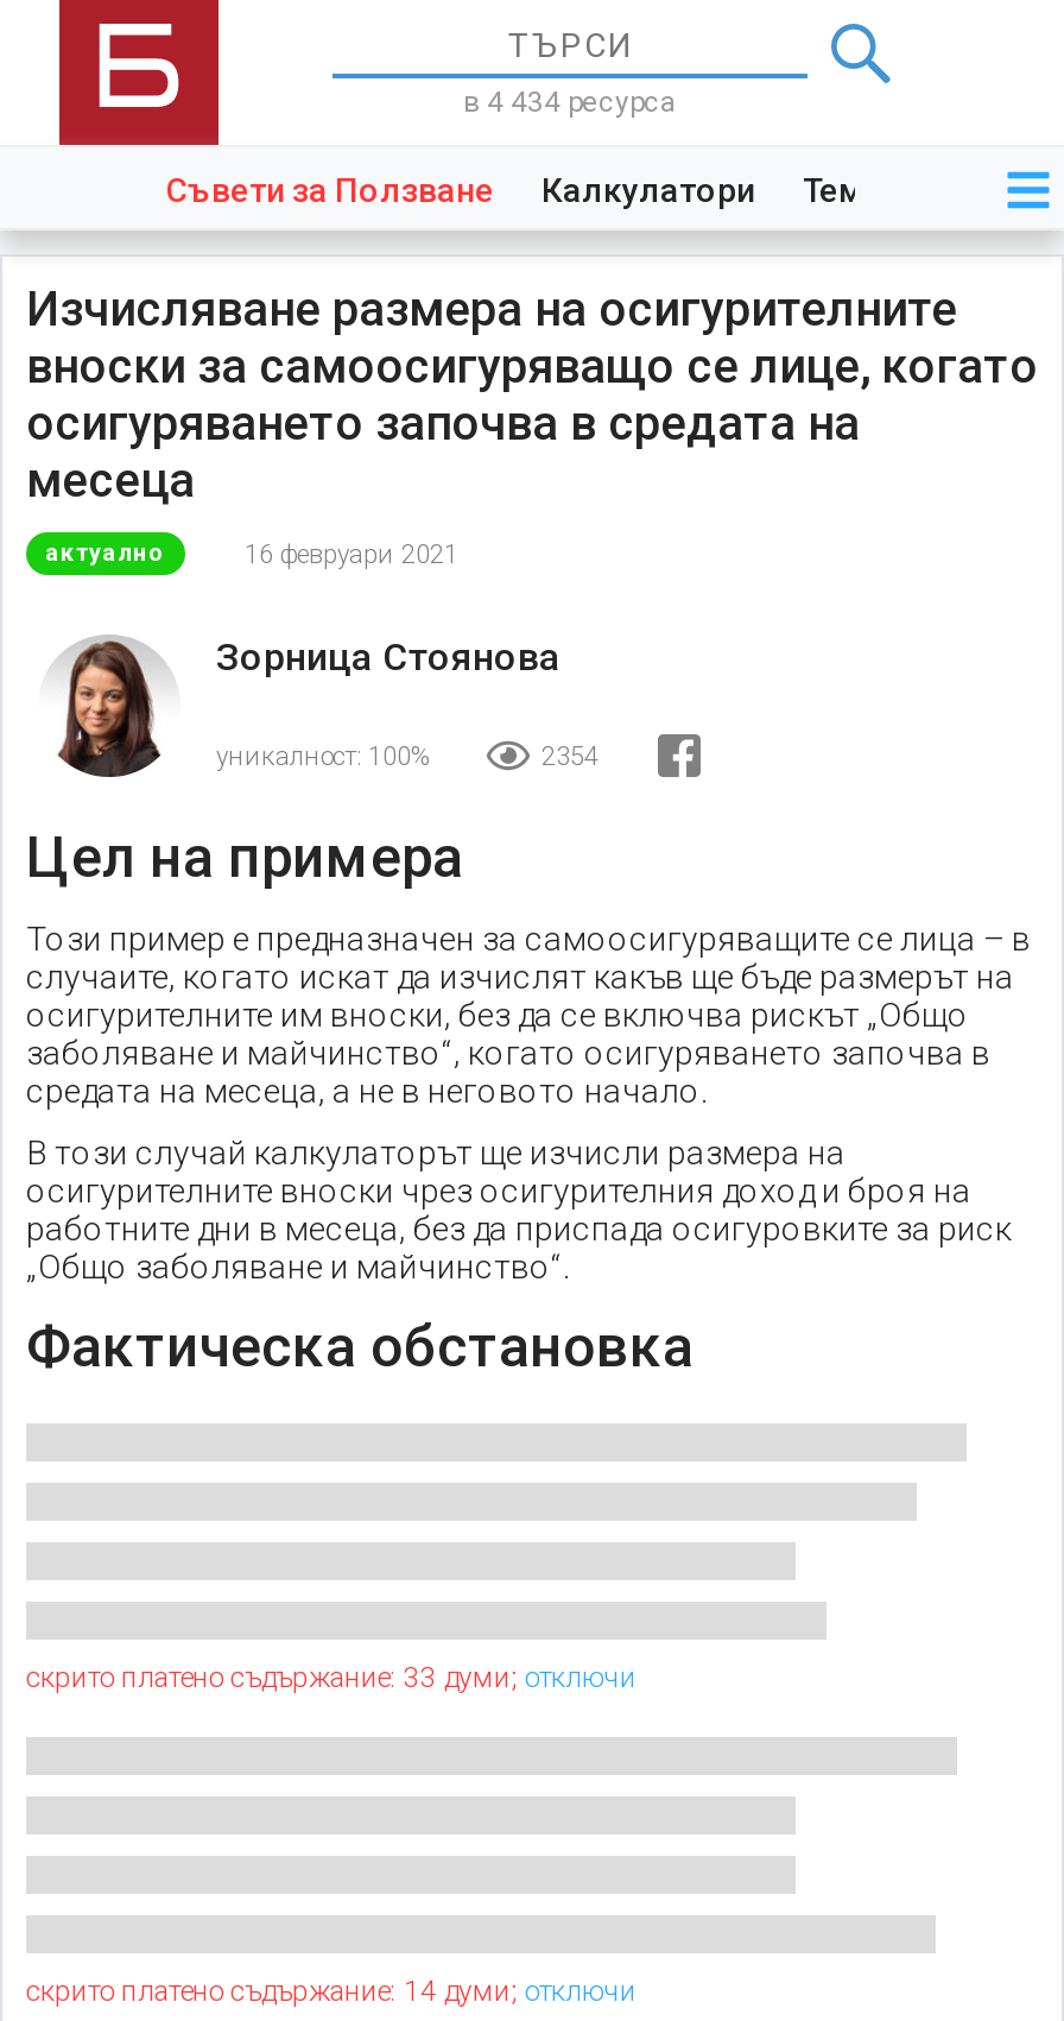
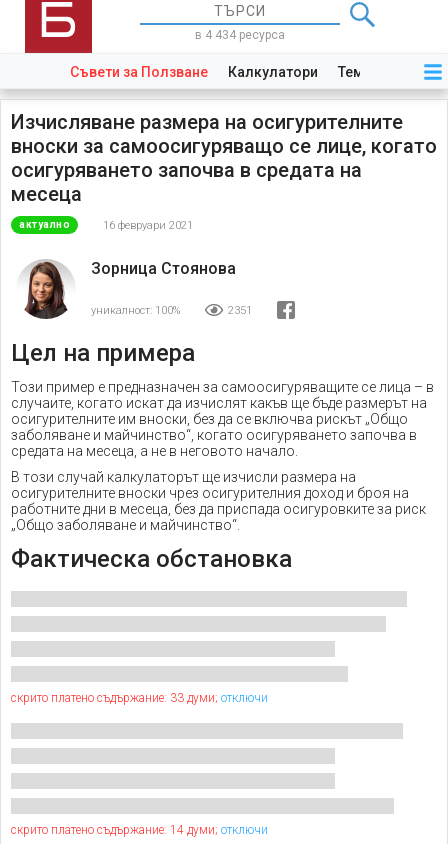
[541,740,598,771] 2354 -> [228,303,252,316] 2351

